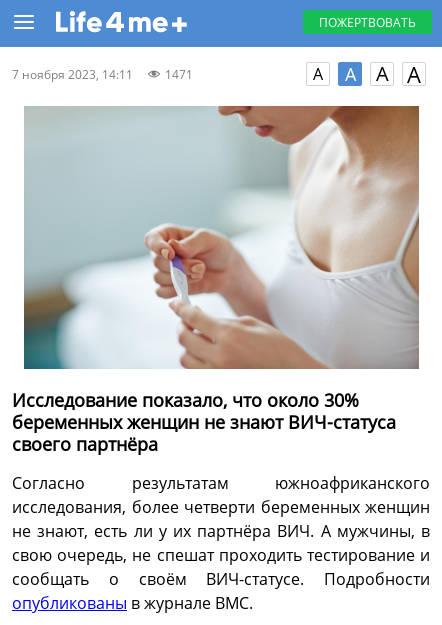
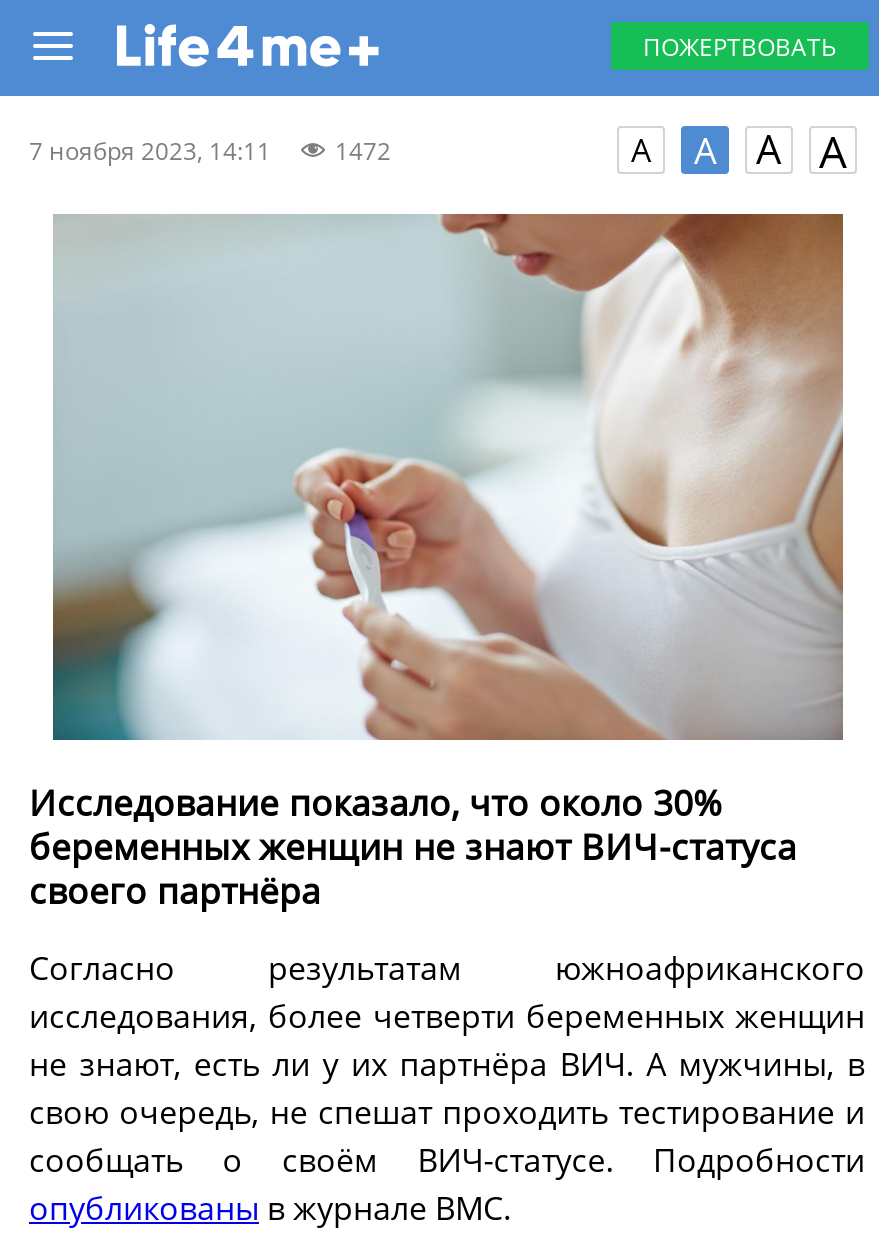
[12,65,193,82] 7 ноября 2023, 14:11 1471 -> [29,133,391,167] 7 ноября 2023, 14:11 1472

